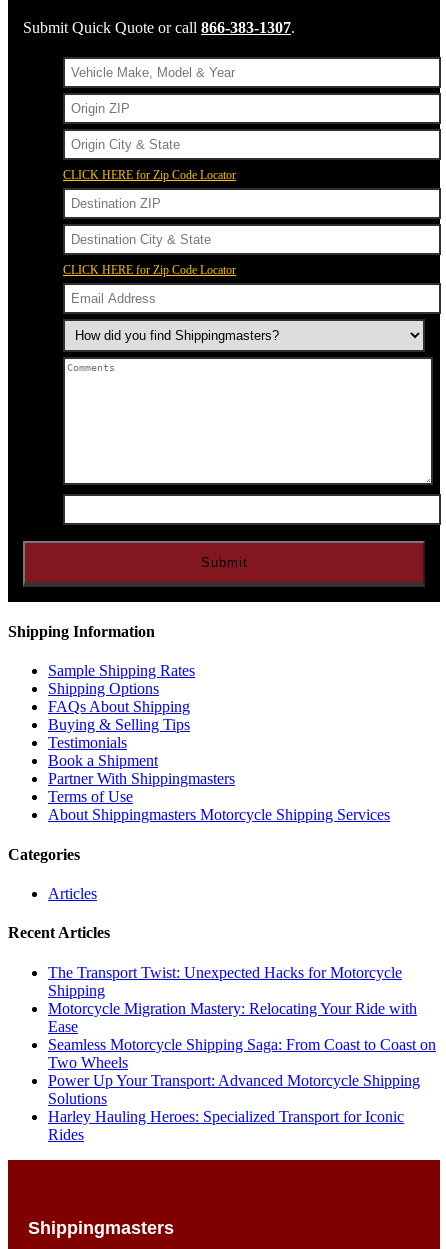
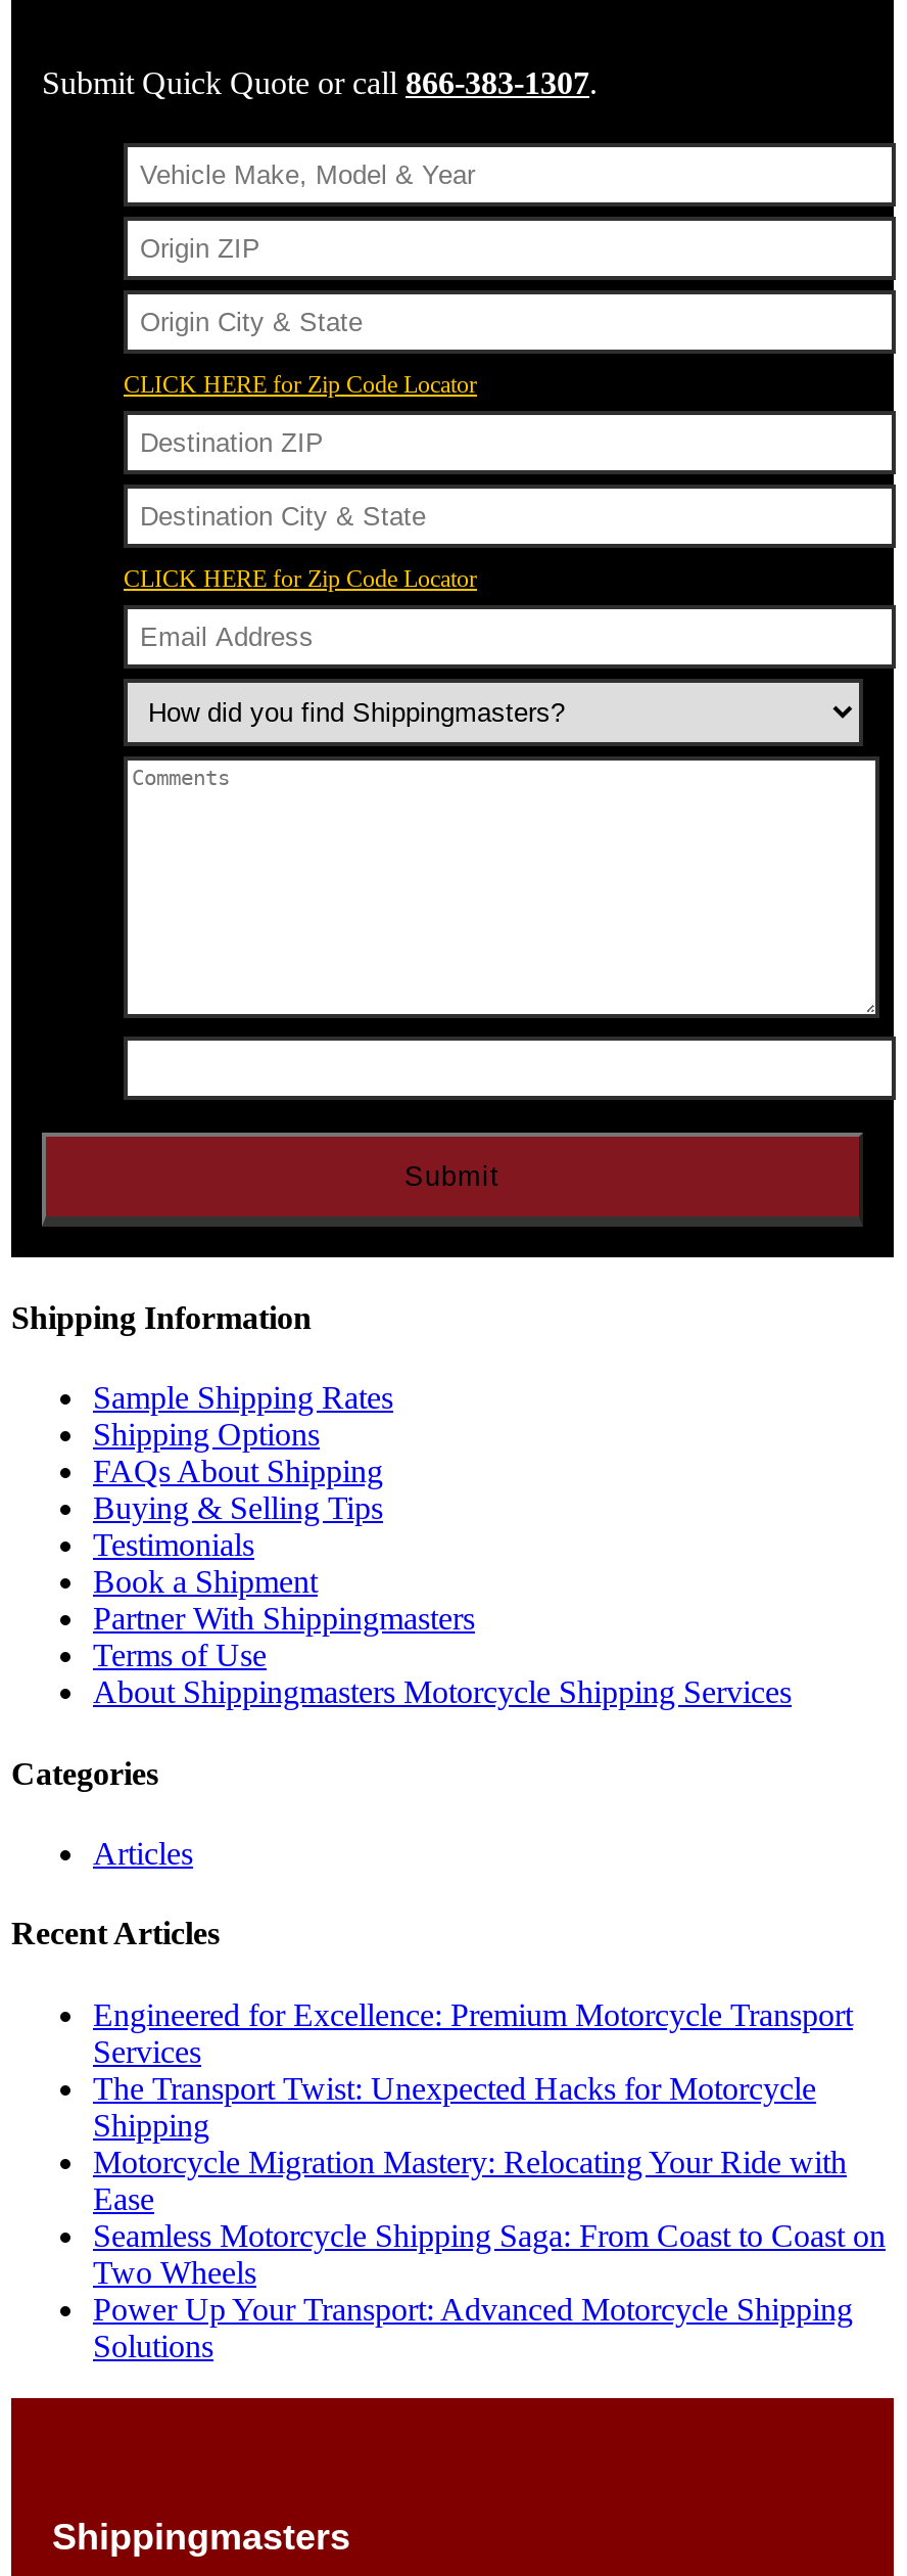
none -> [93,1996,853,2068] Engineered for Excellence: Premium Motorcycle Transport | Services
moved [48,963,436,1106] -> [93,2070,886,2362]: The Transport Twist: Unexpected Hacks for Motorcycle | Shipping | Motorcycle Migration Mastery: Relocating Your Ride with | Ease | Seamless Motorcycle Shipping Saga: From Coast to Coast on | Two Wheels | Power Up Your Transport: Advanced Motorcycle Shipping | Solutions
[48,1107,404,1142] Harley Hauling Heroes: Specialized Transport for Iconic | Rides -> none

